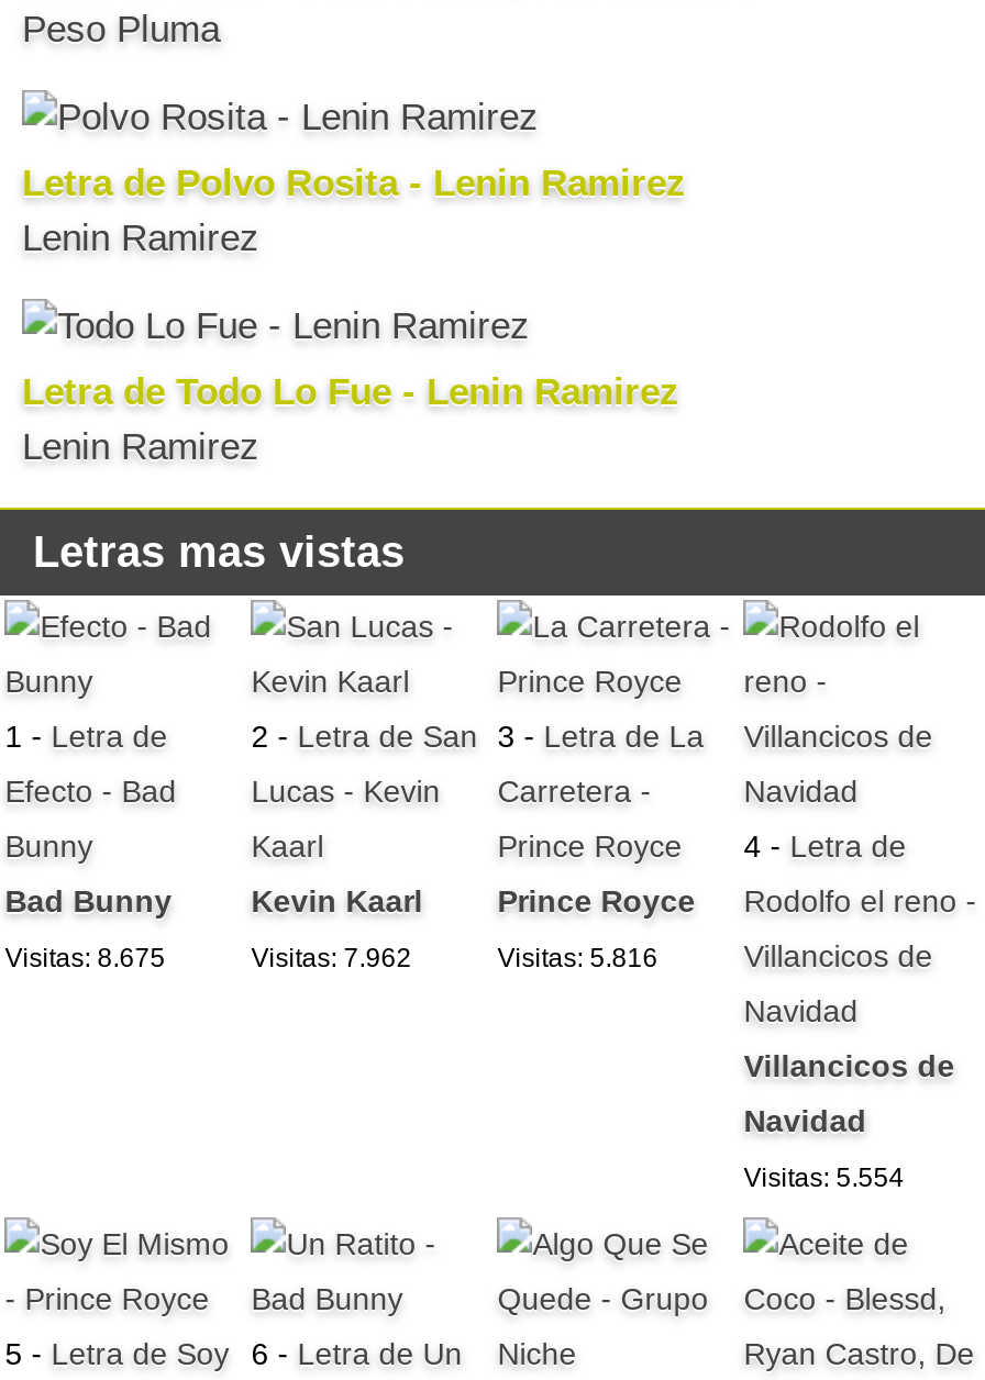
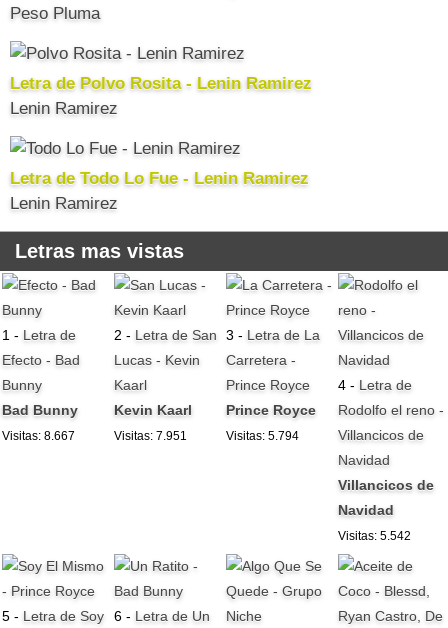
[5,943,165,974] Visitas: 8.675 -> [2,429,75,443] Visitas: 8.667
[251,943,412,974] Visitas: 7.962 -> [114,429,187,443] Visitas: 7.951
[497,943,658,974] Visitas: 5.816 -> [226,429,299,443] Visitas: 5.794
[744,1163,904,1193] Visitas: 5.554 -> [338,529,411,543] Visitas: 5.542

